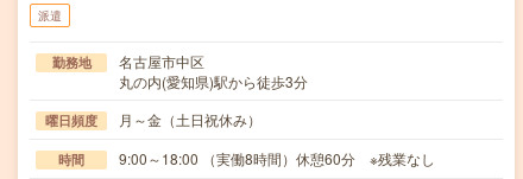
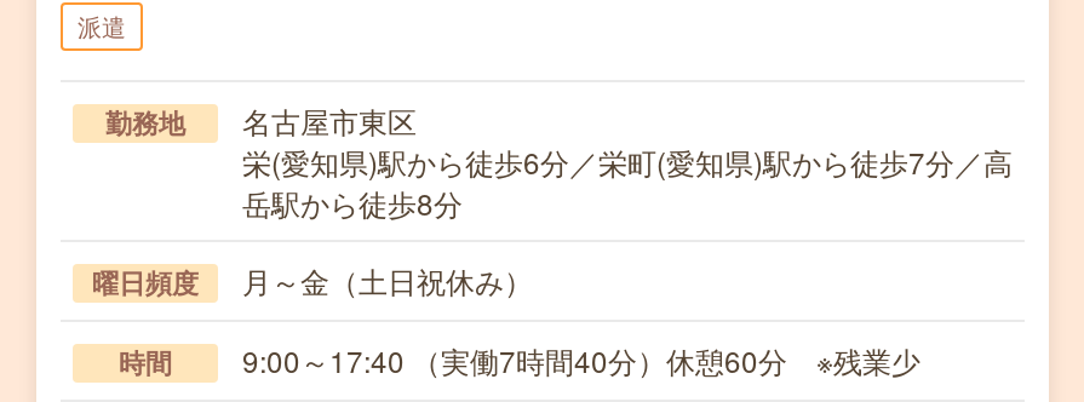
[119,51,308,91] 名古屋市中区 | 丸の内(愛知県)駅から徒歩3分 -> [242,99,1013,223] 名古屋市東区 | 栄(愛知県)駅から徒歩6分／栄町(愛知県)駅から徒歩7分／高 | 岳駅から徒歩8分
[119,148,435,168] 9:00～18:00 （実働8時間）休憩60分 ※残業なし -> [242,339,920,380] 9:00～17:40 （実働7時間40分）休憩60分 ※残業少

